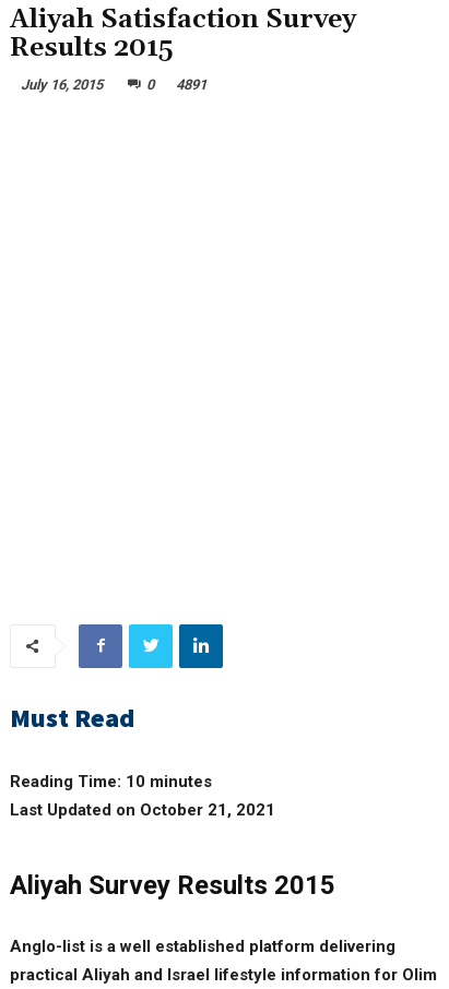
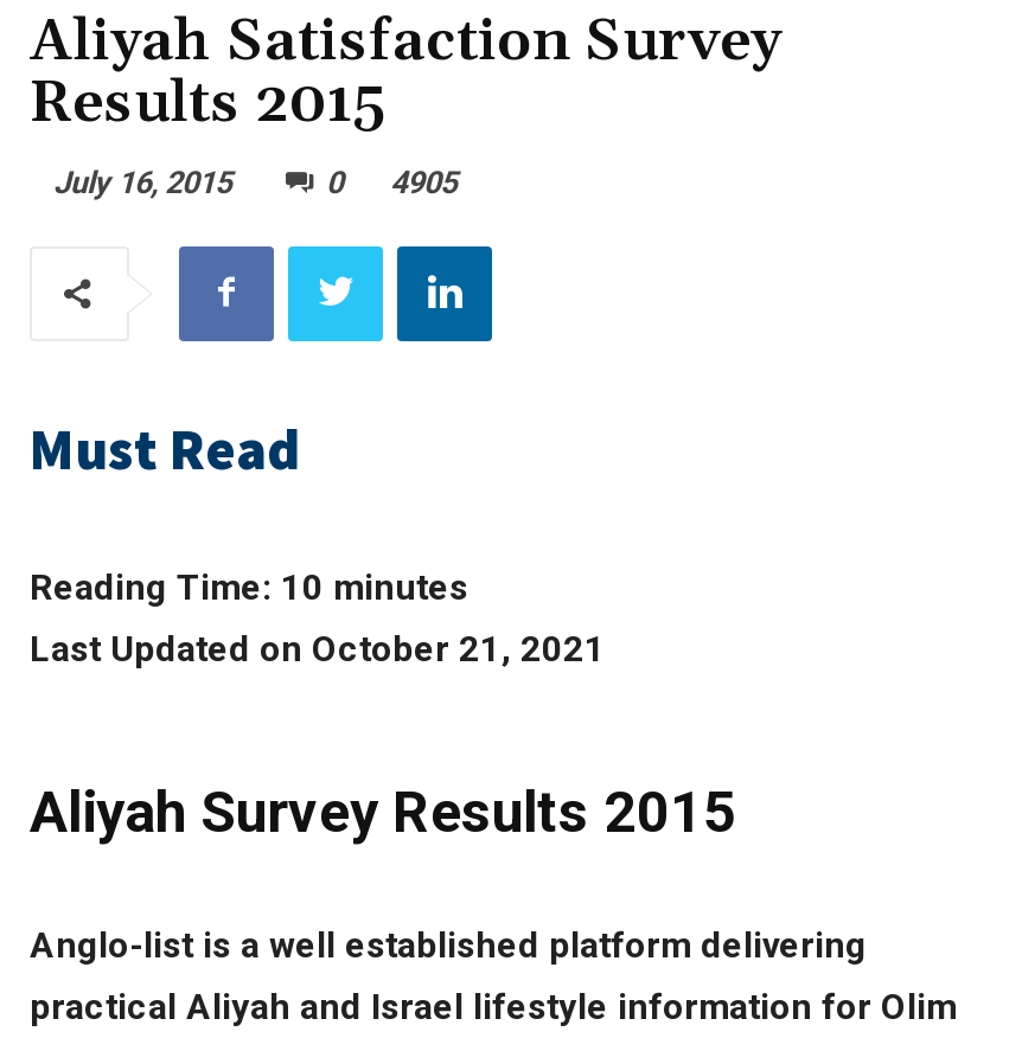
[146,76,206,93] 0 4891 -> [326,166,456,201] 0 4905

